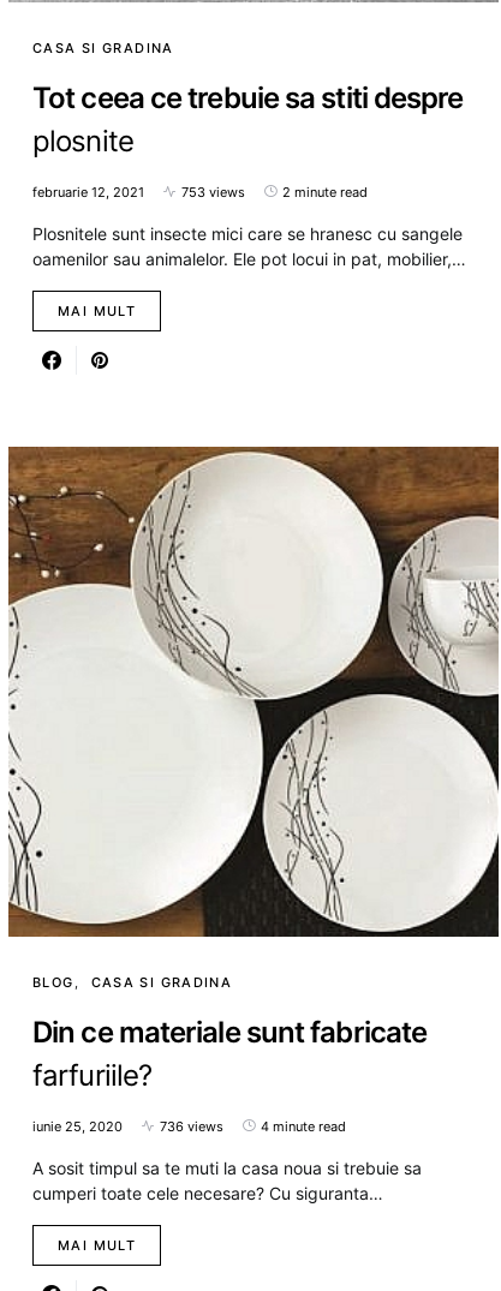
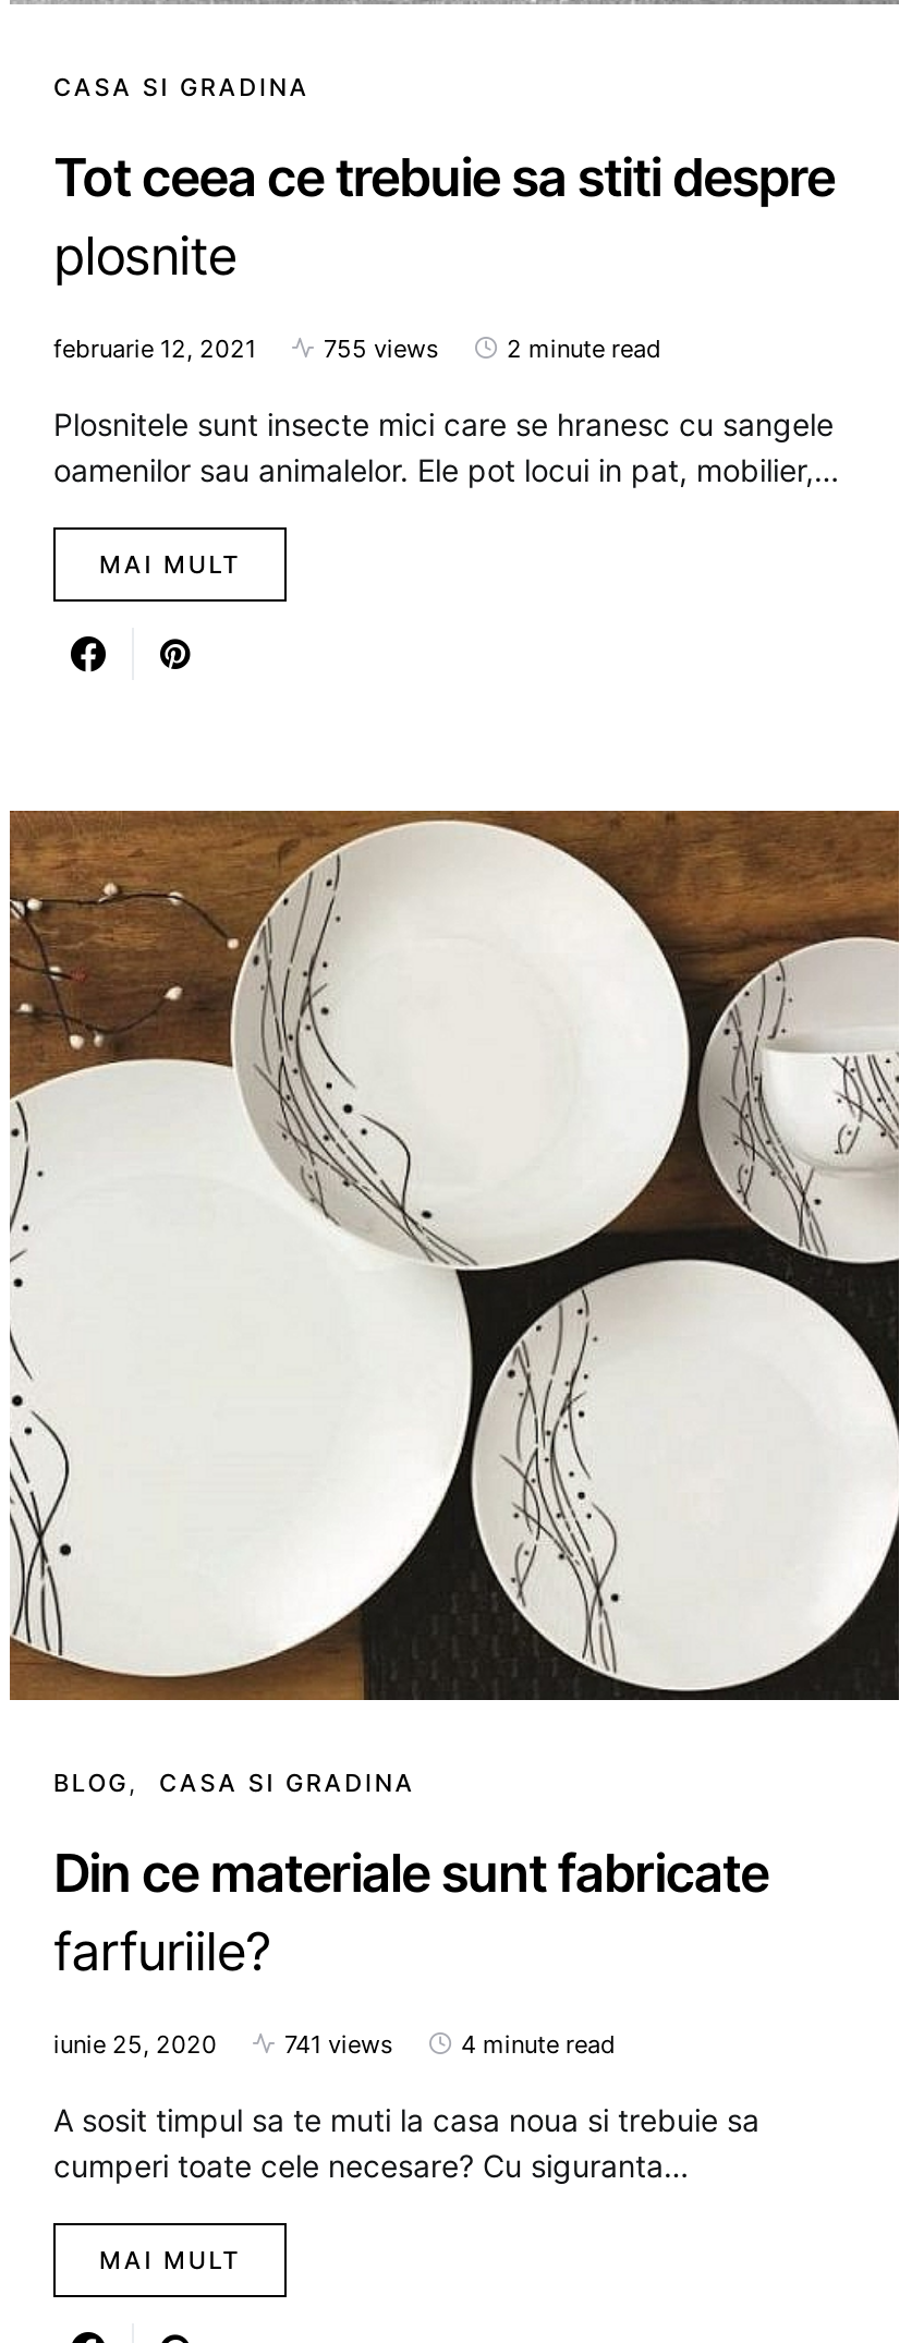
[181,183,245,200] 753 views -> [324,333,439,363] 755 views
[160,1118,223,1134] 736 views -> [284,2028,393,2059] 741 views

